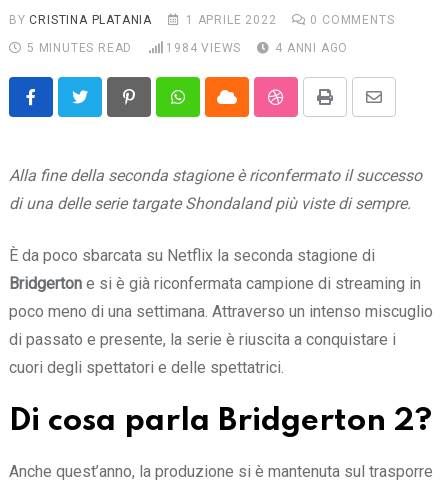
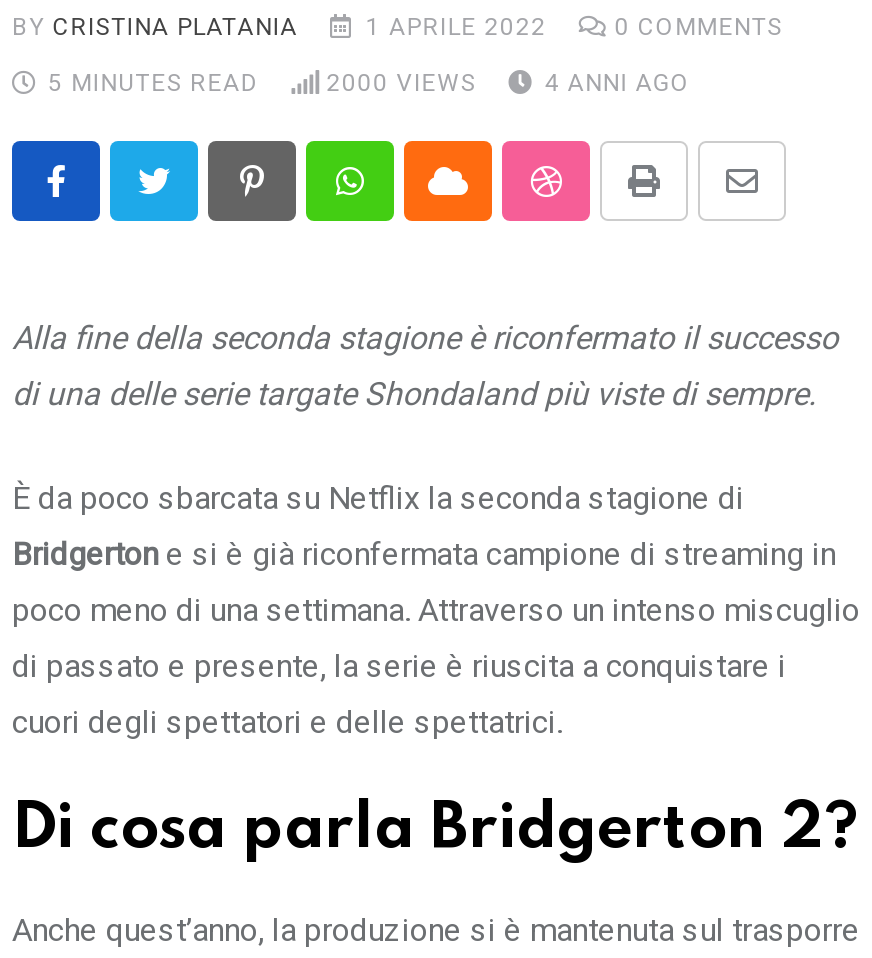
[166,41,241,55] 1984 VIEWS -> [326,69,476,97] 2000 VIEWS

